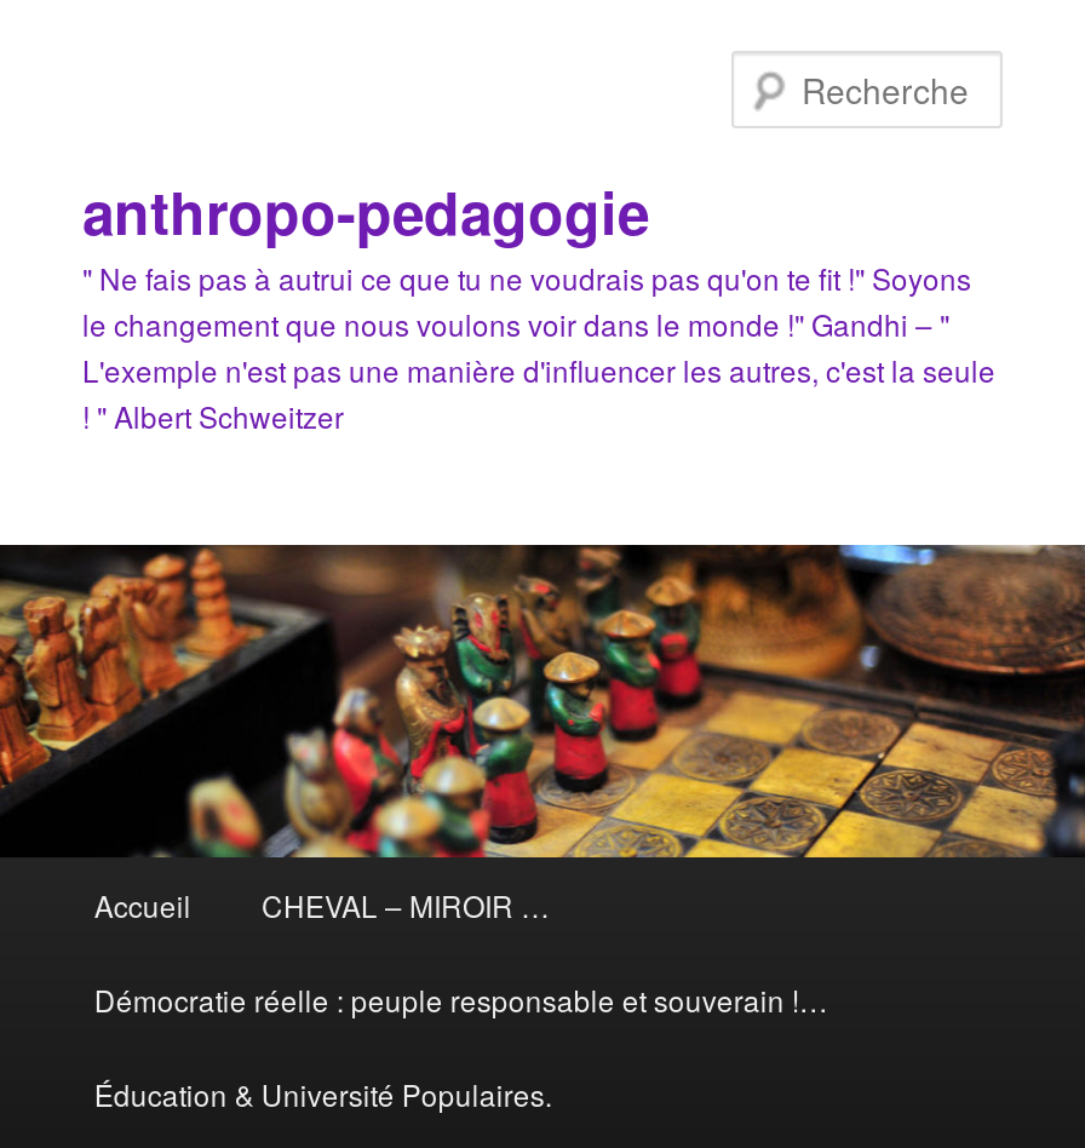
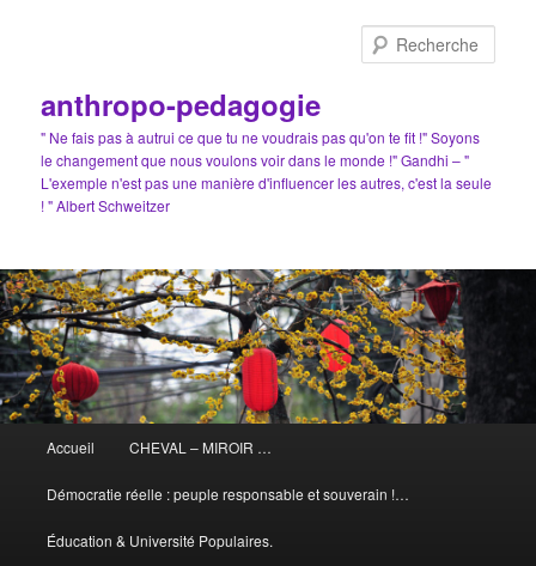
[7,543,1078,860] [image] -> [4,268,532,425] [image]

